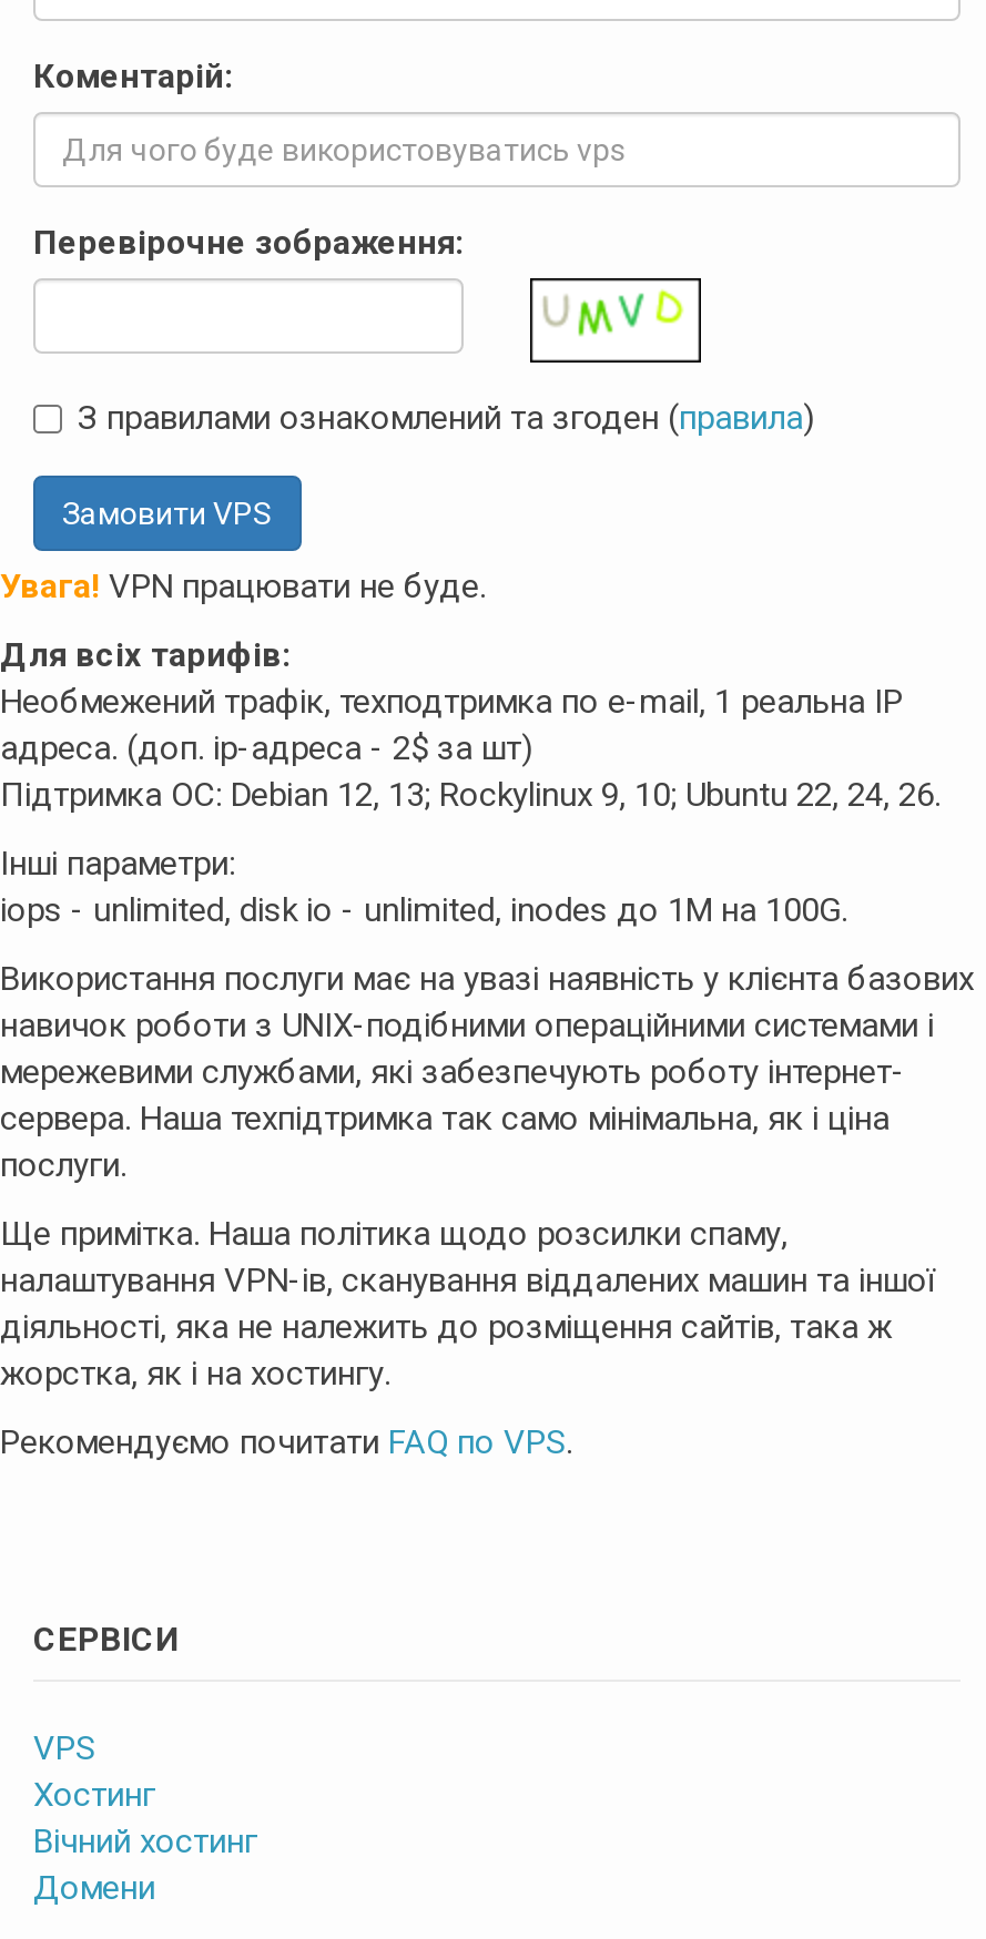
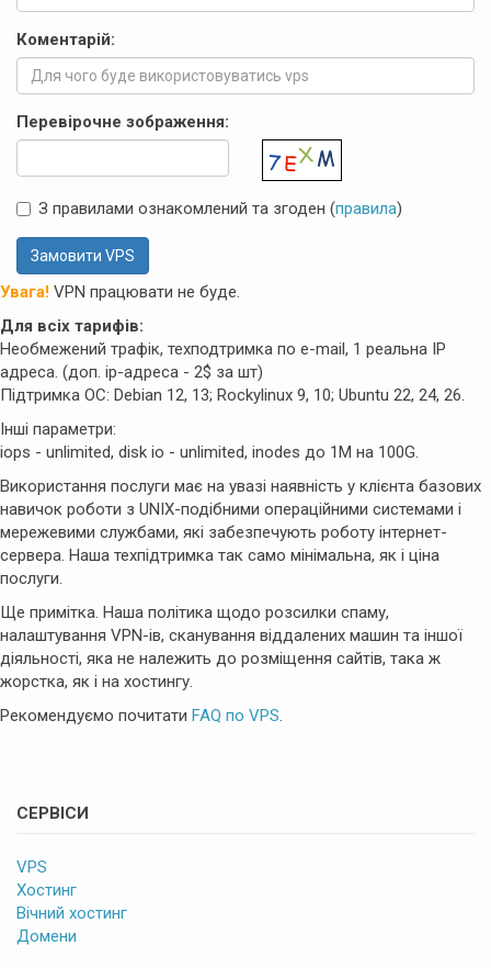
[541,276,703,365] [image] -> [269,139,346,181] [image]

